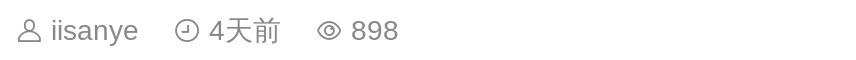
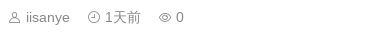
[209,14,399,46] 4天前 | 898 -> [105,9,184,25] 1天前 | 0

